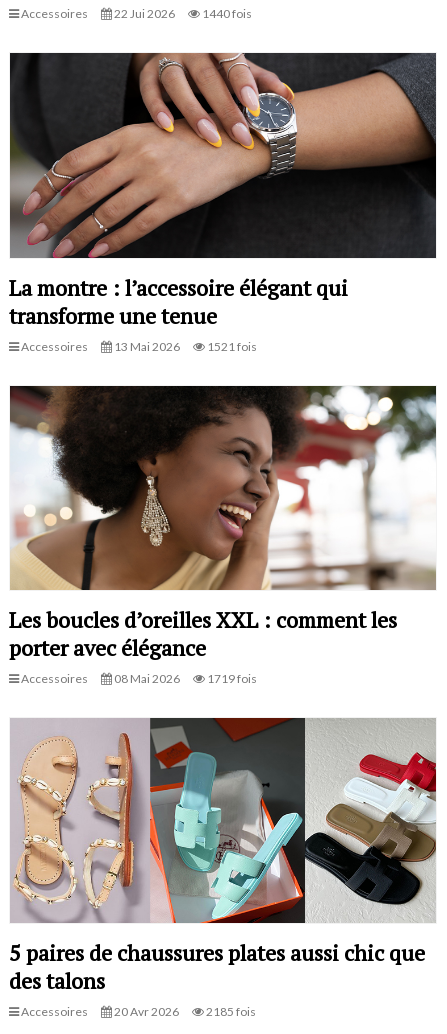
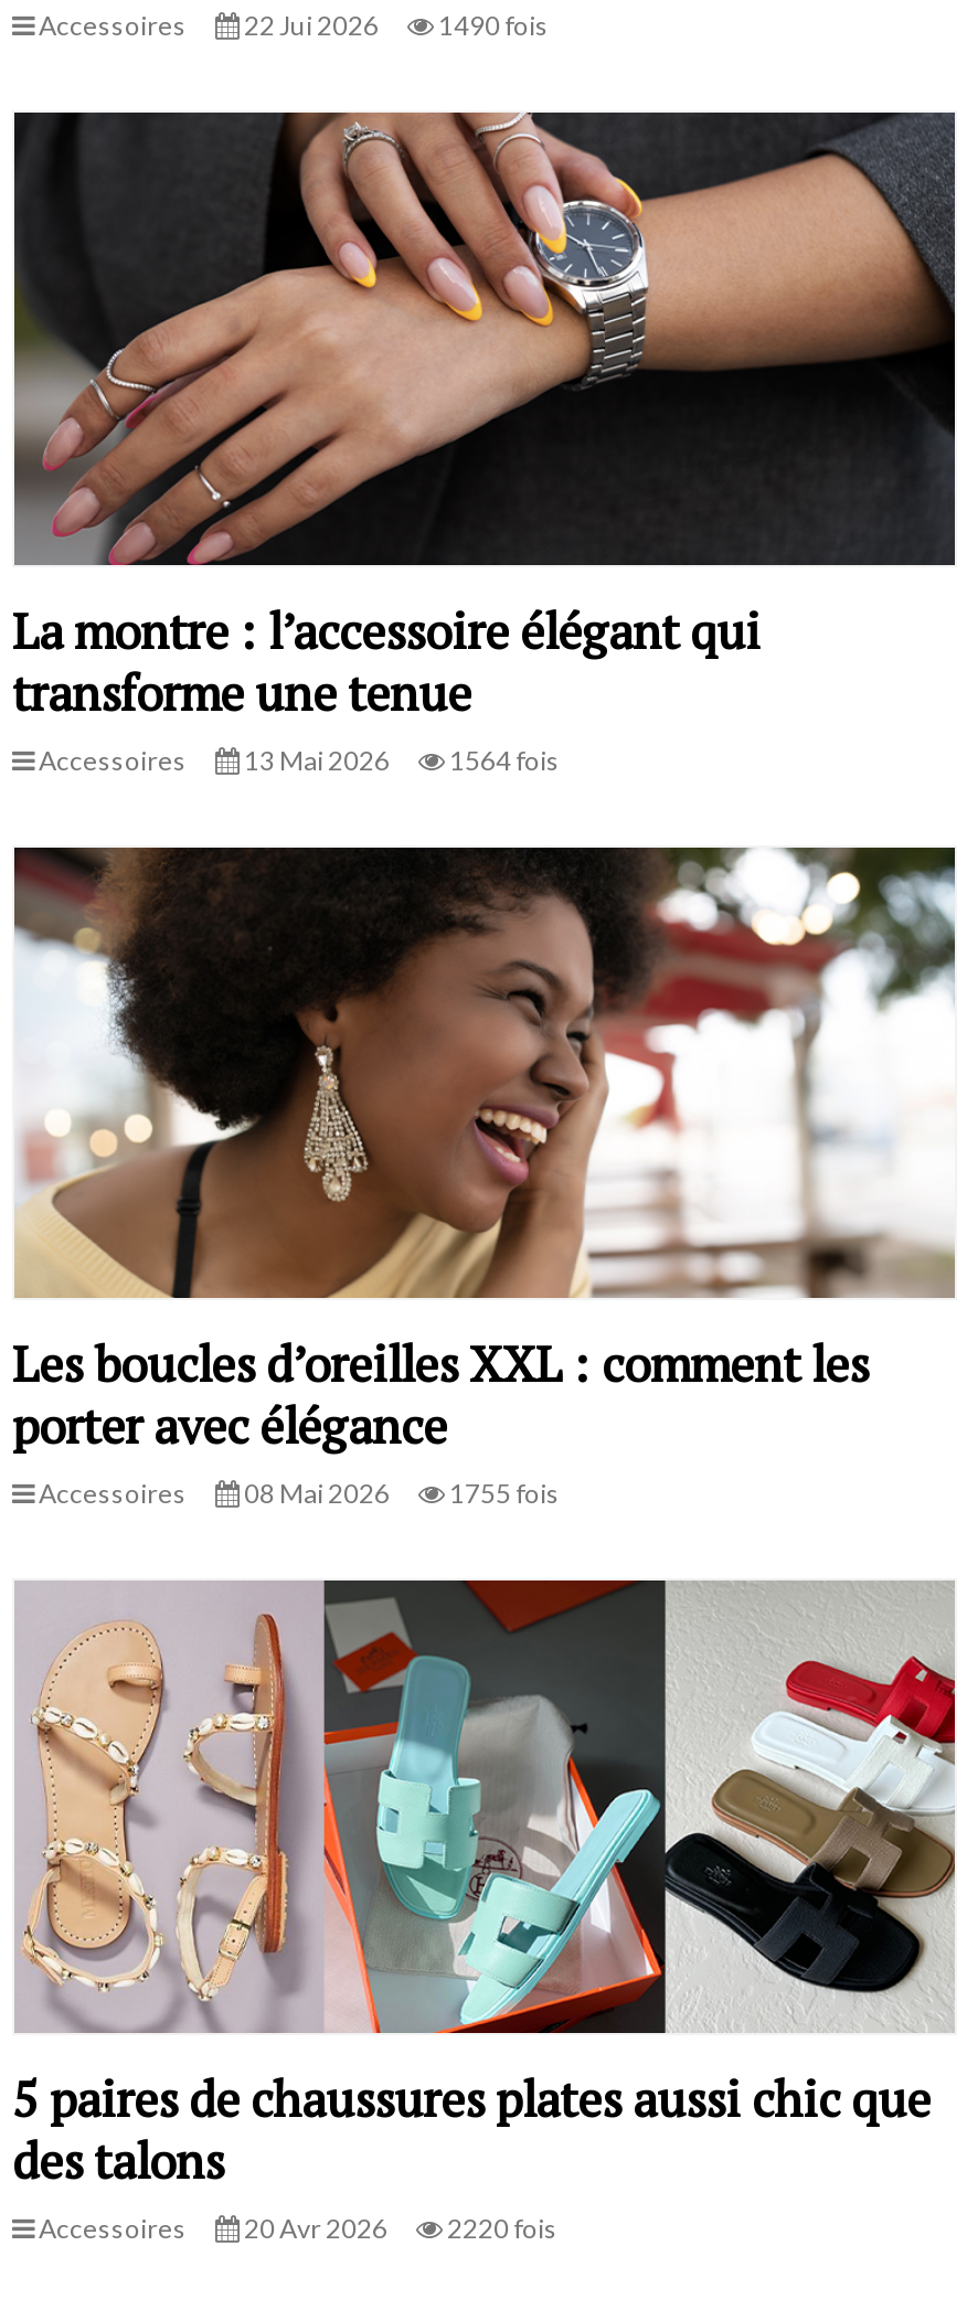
[19,6,252,21] Accessoires 22 Jui 2026 1440 fois -> [34,10,549,43] Accessoires 22 Jui 2026 1490 fois
[19,339,257,354] Accessoires 13 Mai 2026 1521 fois -> [34,743,560,777] Accessoires 13 Mai 2026 1564 fois
[19,671,257,686] Accessoires 08 Mai 2026 1719 fois -> [34,1477,560,1511] Accessoires 08 Mai 2026 1755 fois
[19,1004,256,1019] Accessoires 20 Avr 2026 2185 fois -> [34,2211,557,2244] Accessoires 20 Avr 2026 2220 fois

